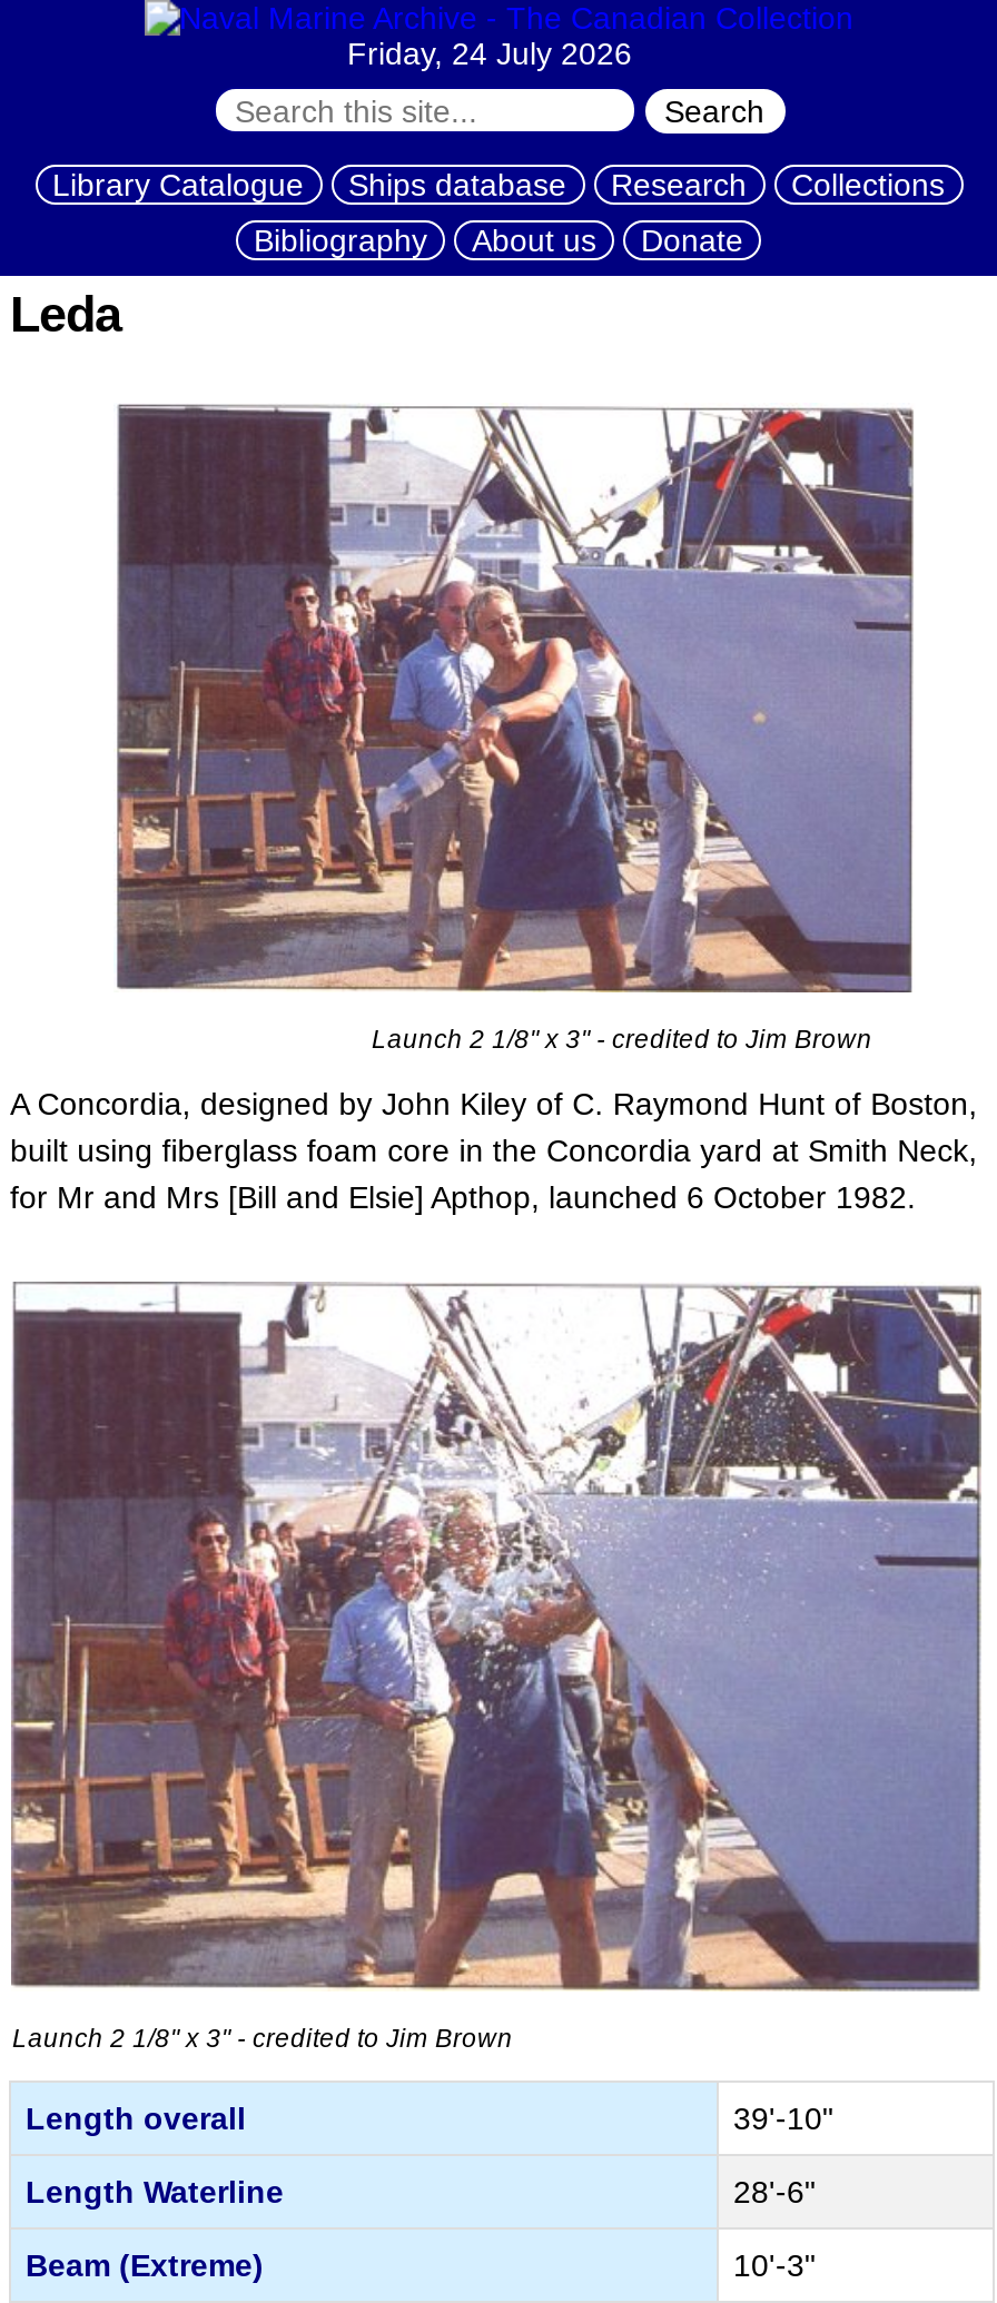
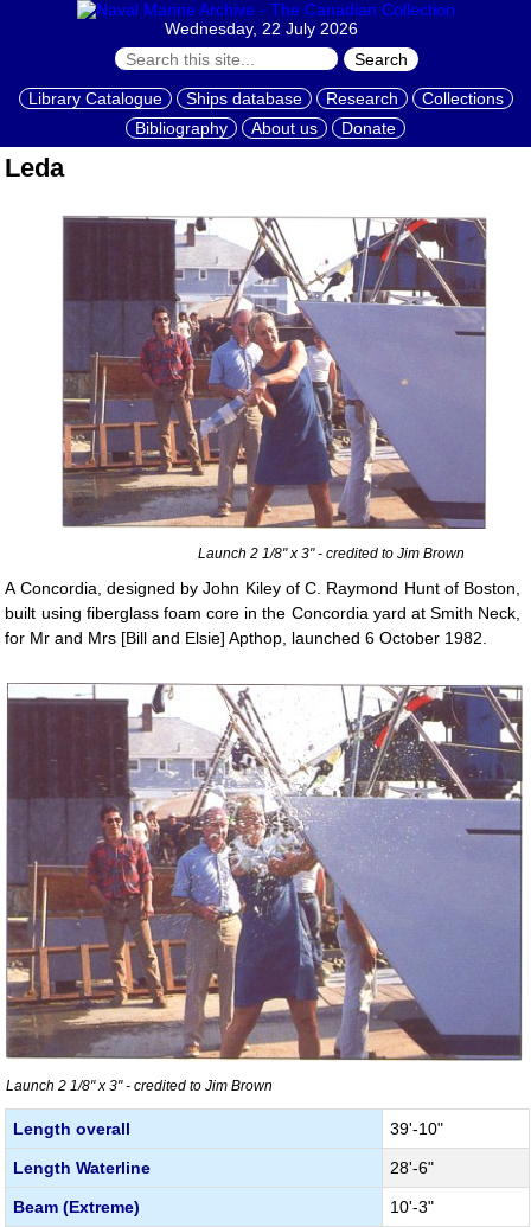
[347,36,650,71] Friday, 24 July 2026 -> [164,19,367,38] Wednesday, 22 July 2026

